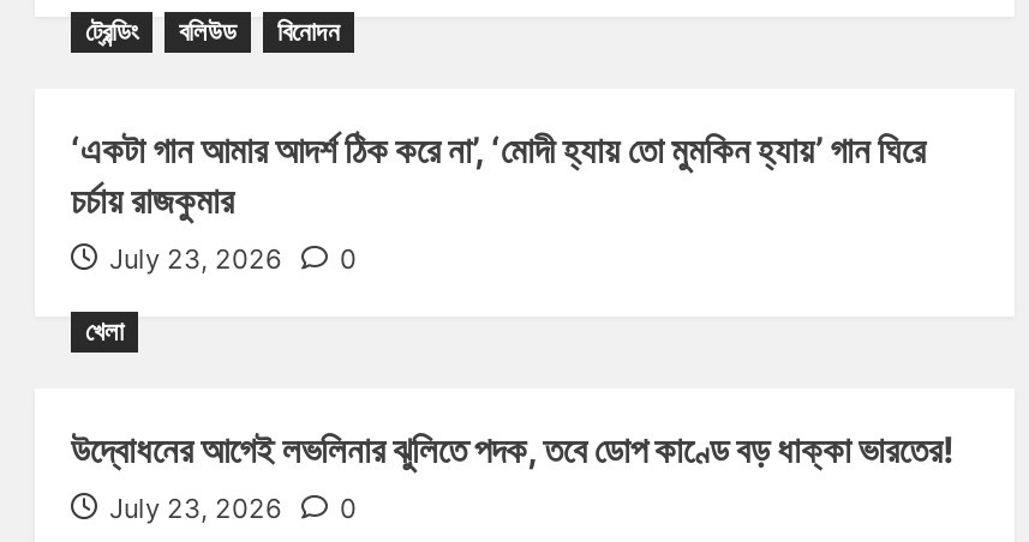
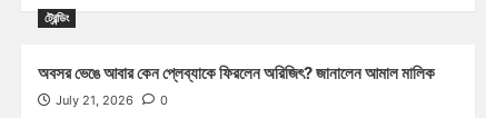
[71,15,955,525] বলিউড | বিনোদন | ‘একটা গান আমার আদর্শ ঠিক করে না’, ‘মোদী হ্যায় তো মুমকিন হ্যায়’ গান ঘিরে | চর্চায় রাজকুমার | July 23, 2026 | 0 | খেলা | উদ্বোধনের আগেই লভলিনার ঝুলিতে পদক, তবে ডোপ কাণ্ডে বড় ধাক্কা ভারতের! | July 23, 2026 -> [38,62,435,108] অবসর ভেঙে আবার কেন প্লেব্যাকে ফিরলেন অরিজিৎ? জানালেন আমাল মালিক | July 21, 2026

